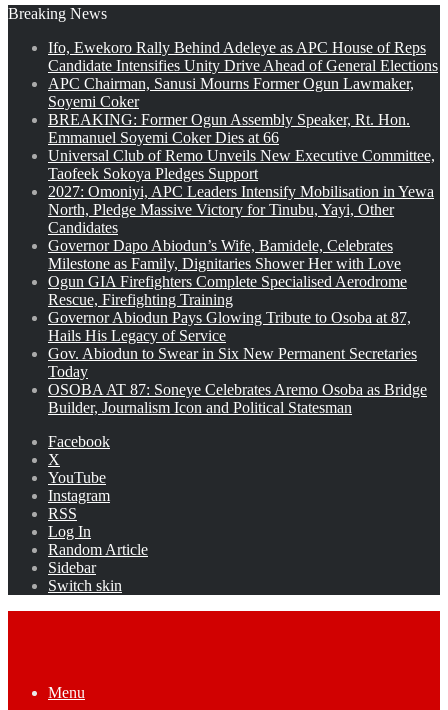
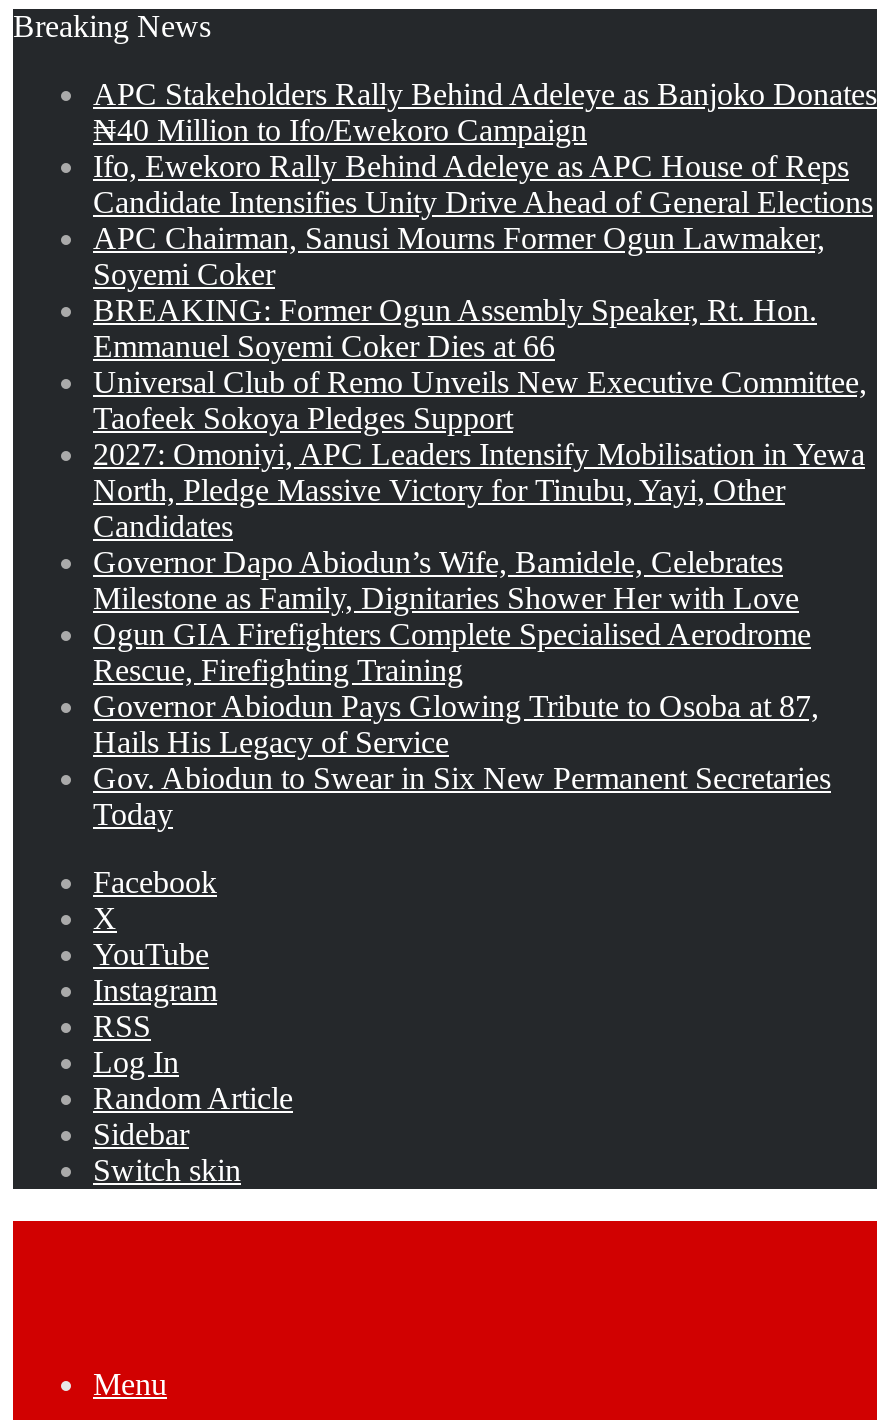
none -> [93,77,877,147] APC Stakeholders Rally Behind Adeleye as Banjoko Donates | ₦40 Million to Ifo/Ewekoro Campaign
moved [48,39,438,380] -> [93,149,873,831]: Ifo, Ewekoro Rally Behind Adeleye as APC House of Reps | Candidate Intensifies Unity Drive Ahead of General Elections | APC Chairman, Sanusi Mourns Former Ogun Lawmaker, | ... | Gov. Abiodun to Swear in Six New Permanent Secretaries | Today
[48,381,427,416] OSOBA AT 87: Soneye Celebrates Aremo Osoba as Bridge | Builder, Journalism Icon and Political Statesman -> none

